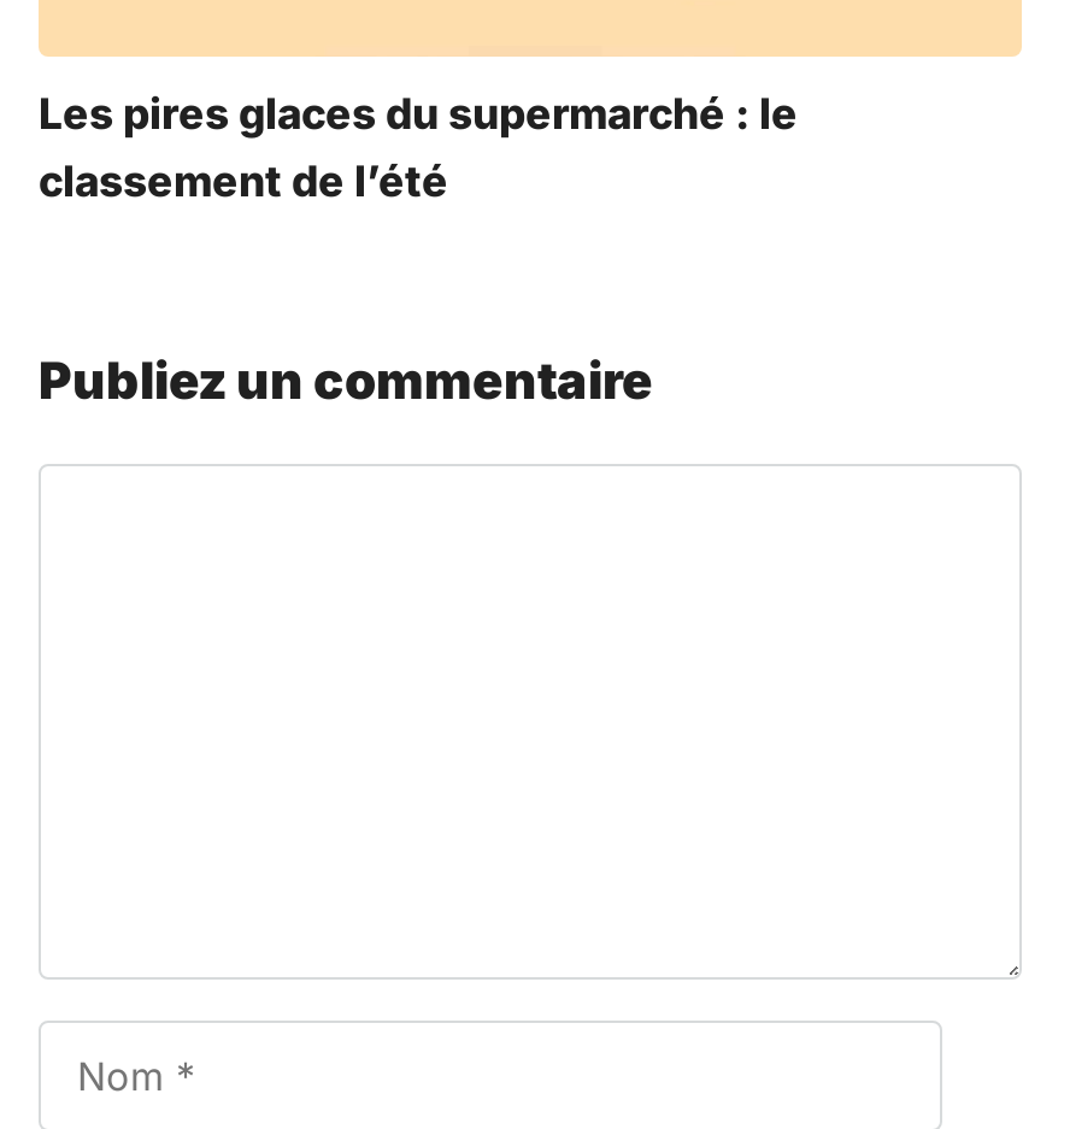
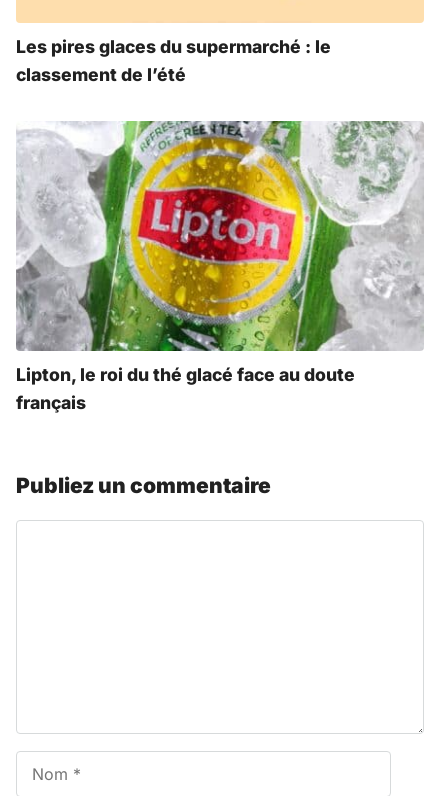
none -> [16,120,424,413] [image] | Lipton, le roi du thé glacé face au doute | français

